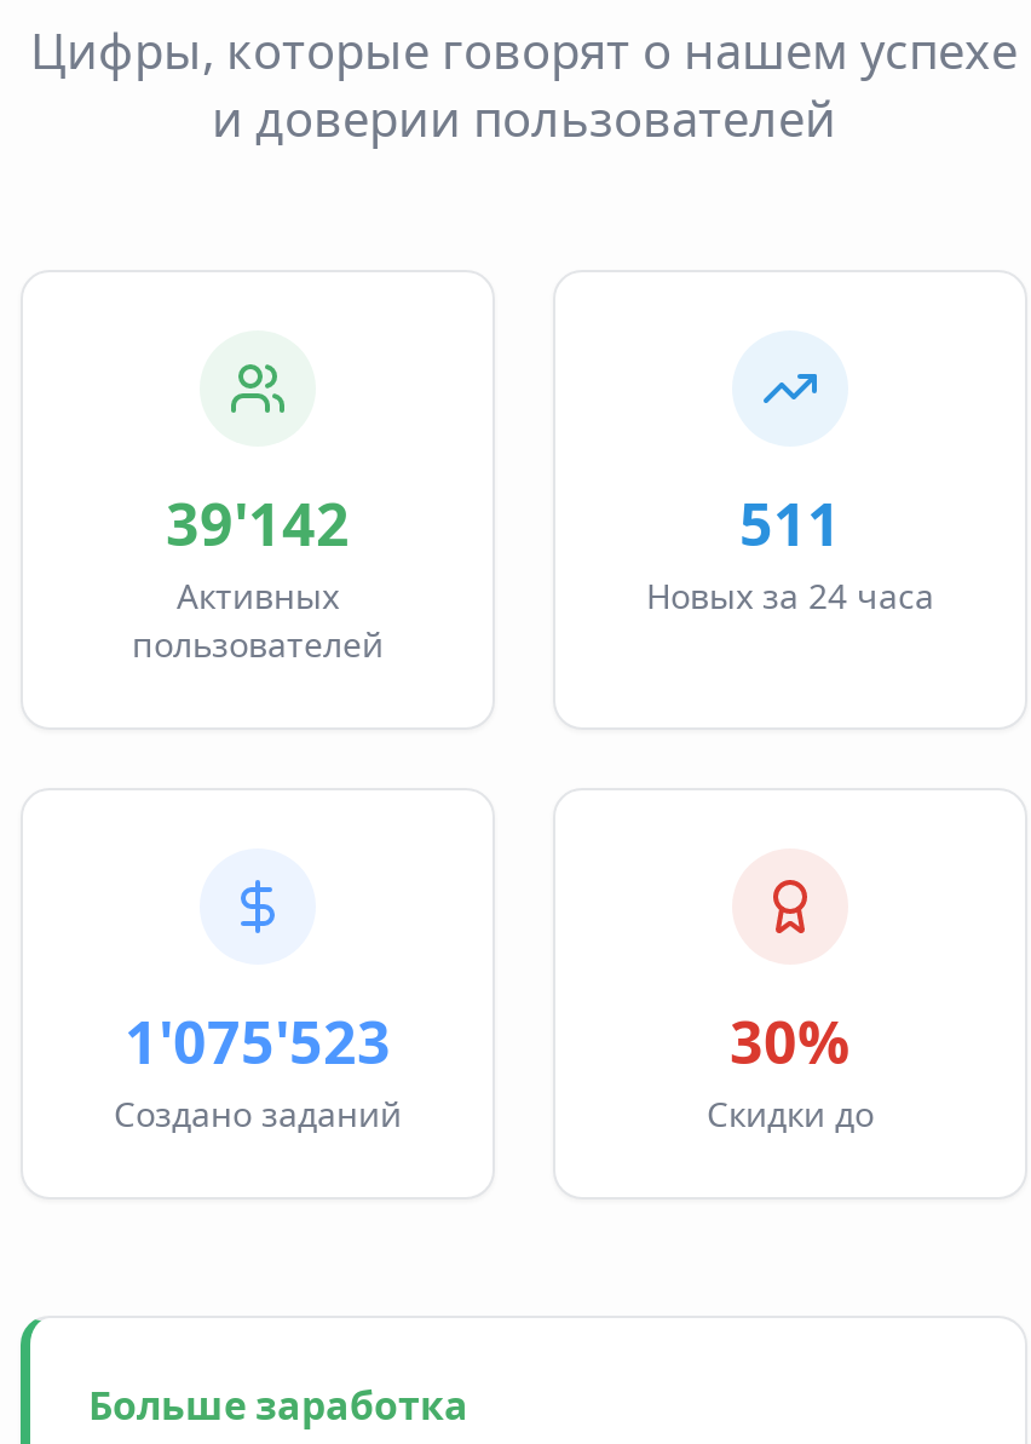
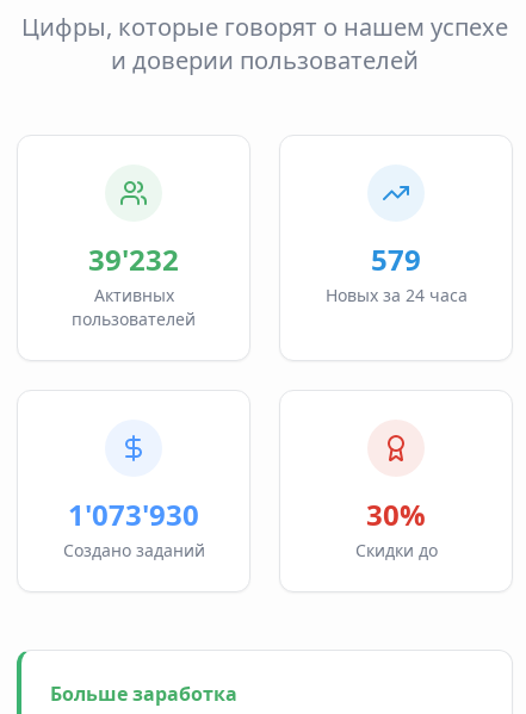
[166,483,350,563] 39'142 -> [88,240,179,279] 39'232
[739,483,841,563] 511 -> [371,240,421,279] 579
[125,1001,391,1081] 1'075'523 -> [68,495,199,534] 1'073'930

